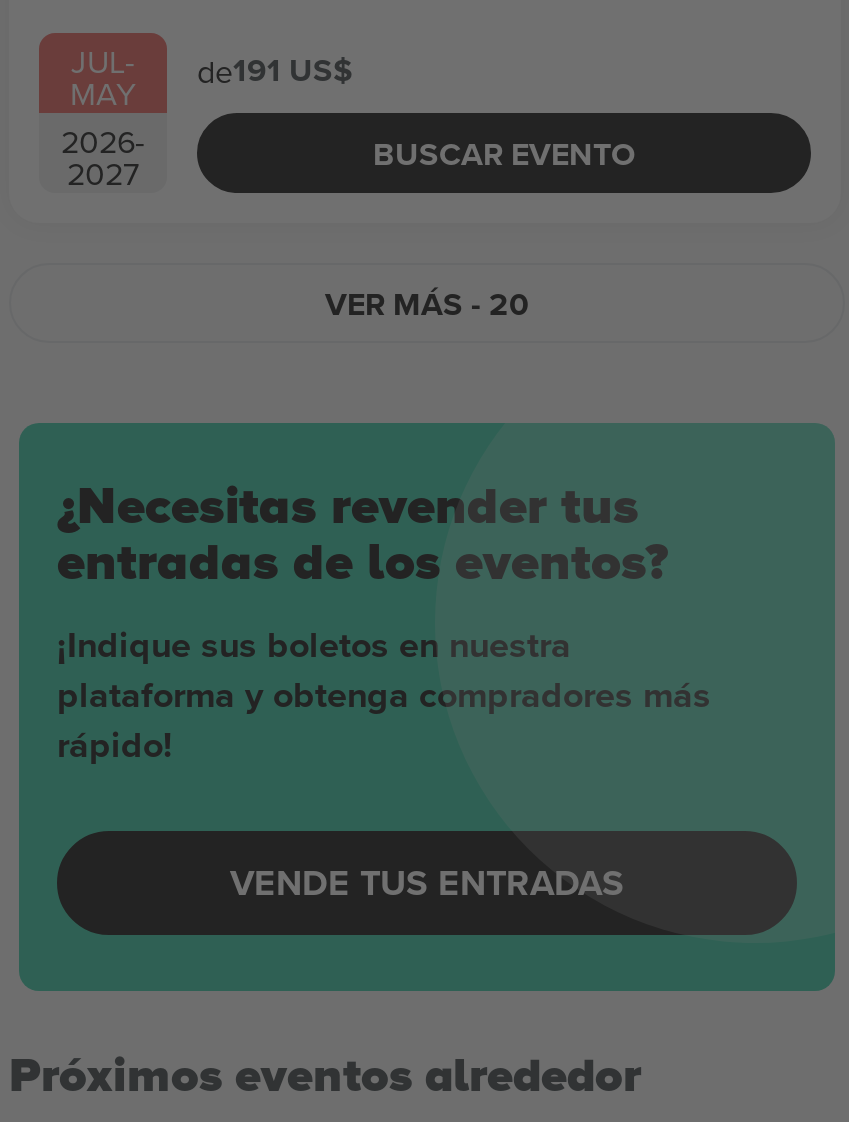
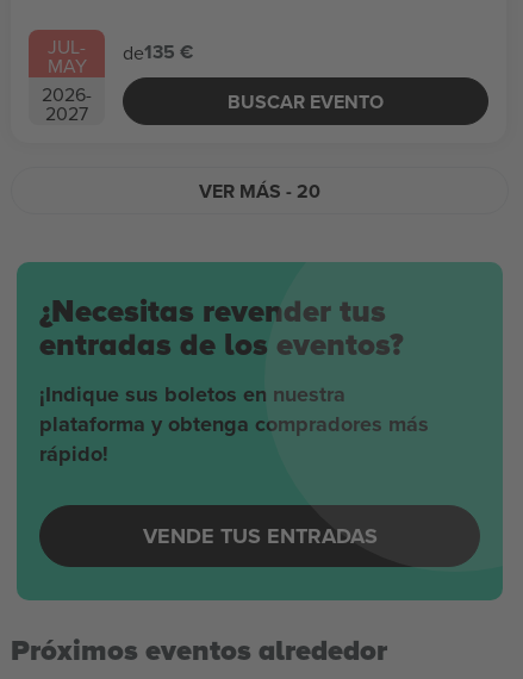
[197,47,353,93] de191 US$ -> [123,38,193,66] de135 €

